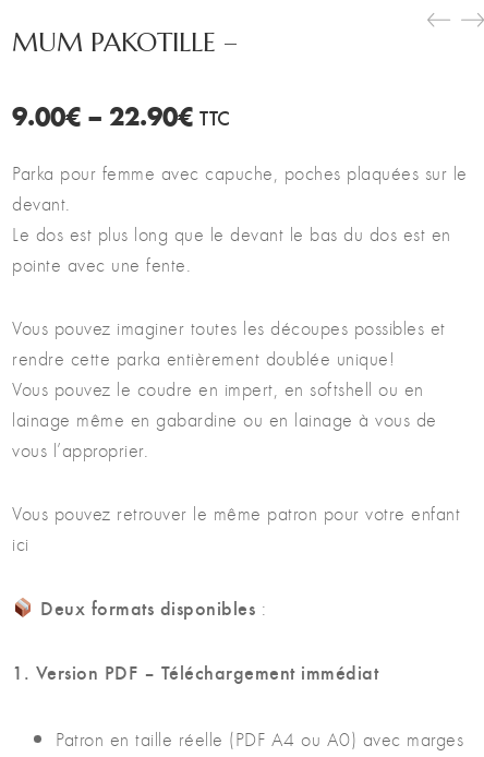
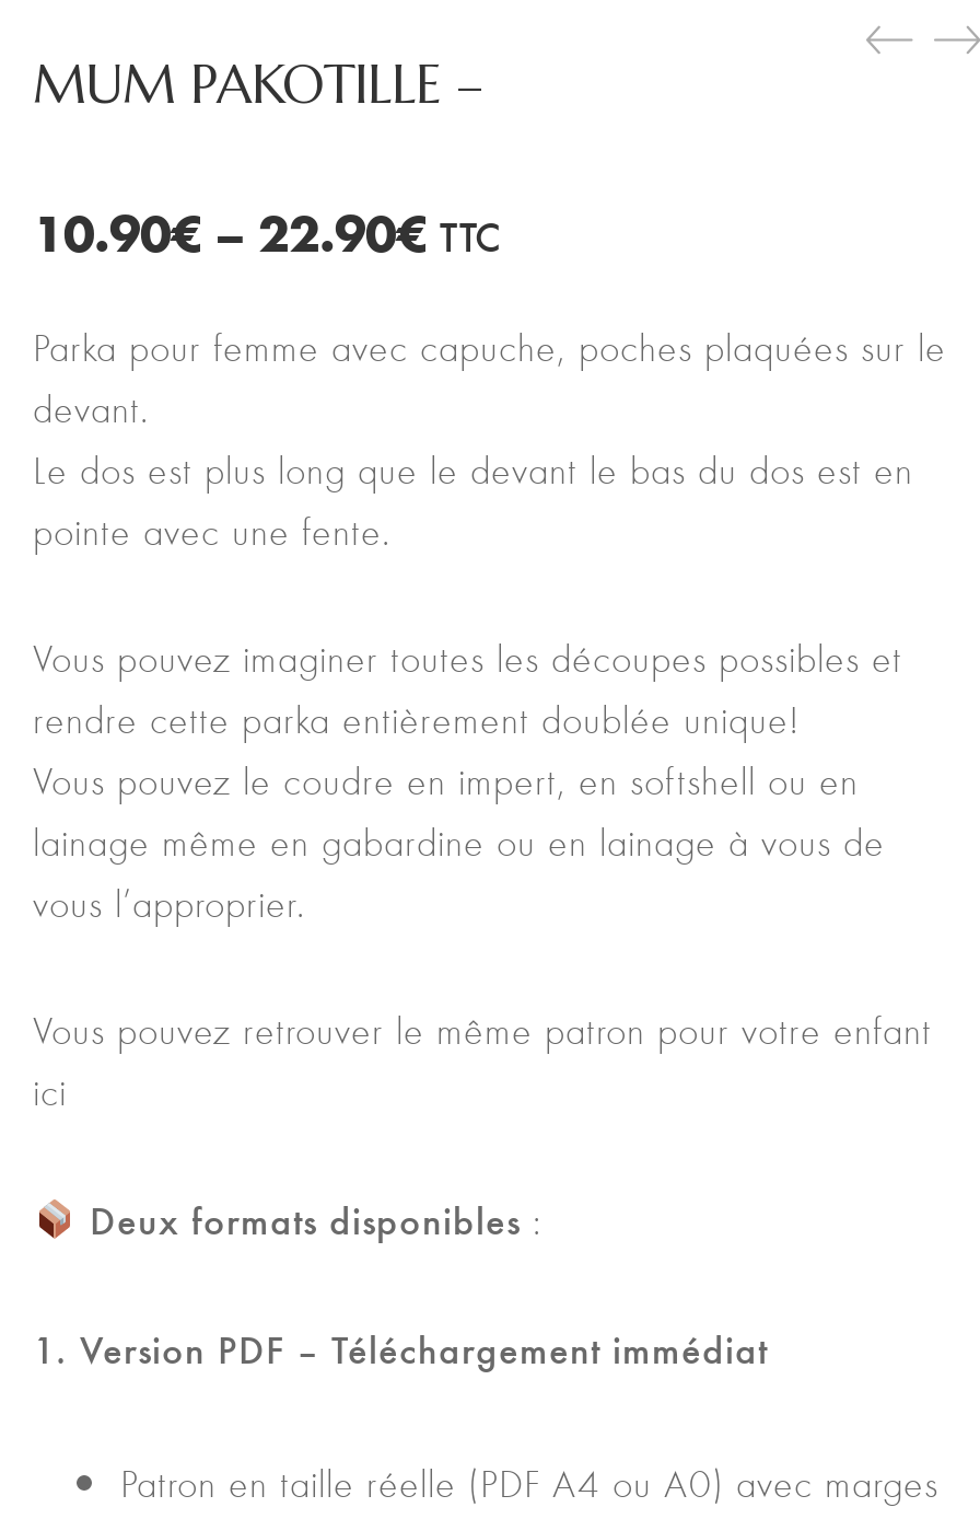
[12,98,230,132] 9.00€– 22.90€ TTC -> [33,197,501,265] 10.90€– 22.90€ TTC

